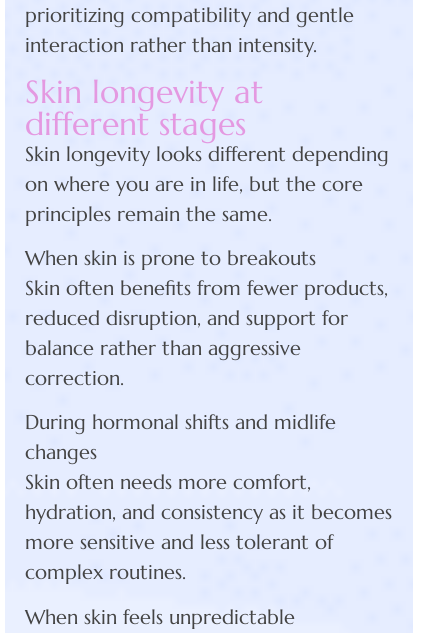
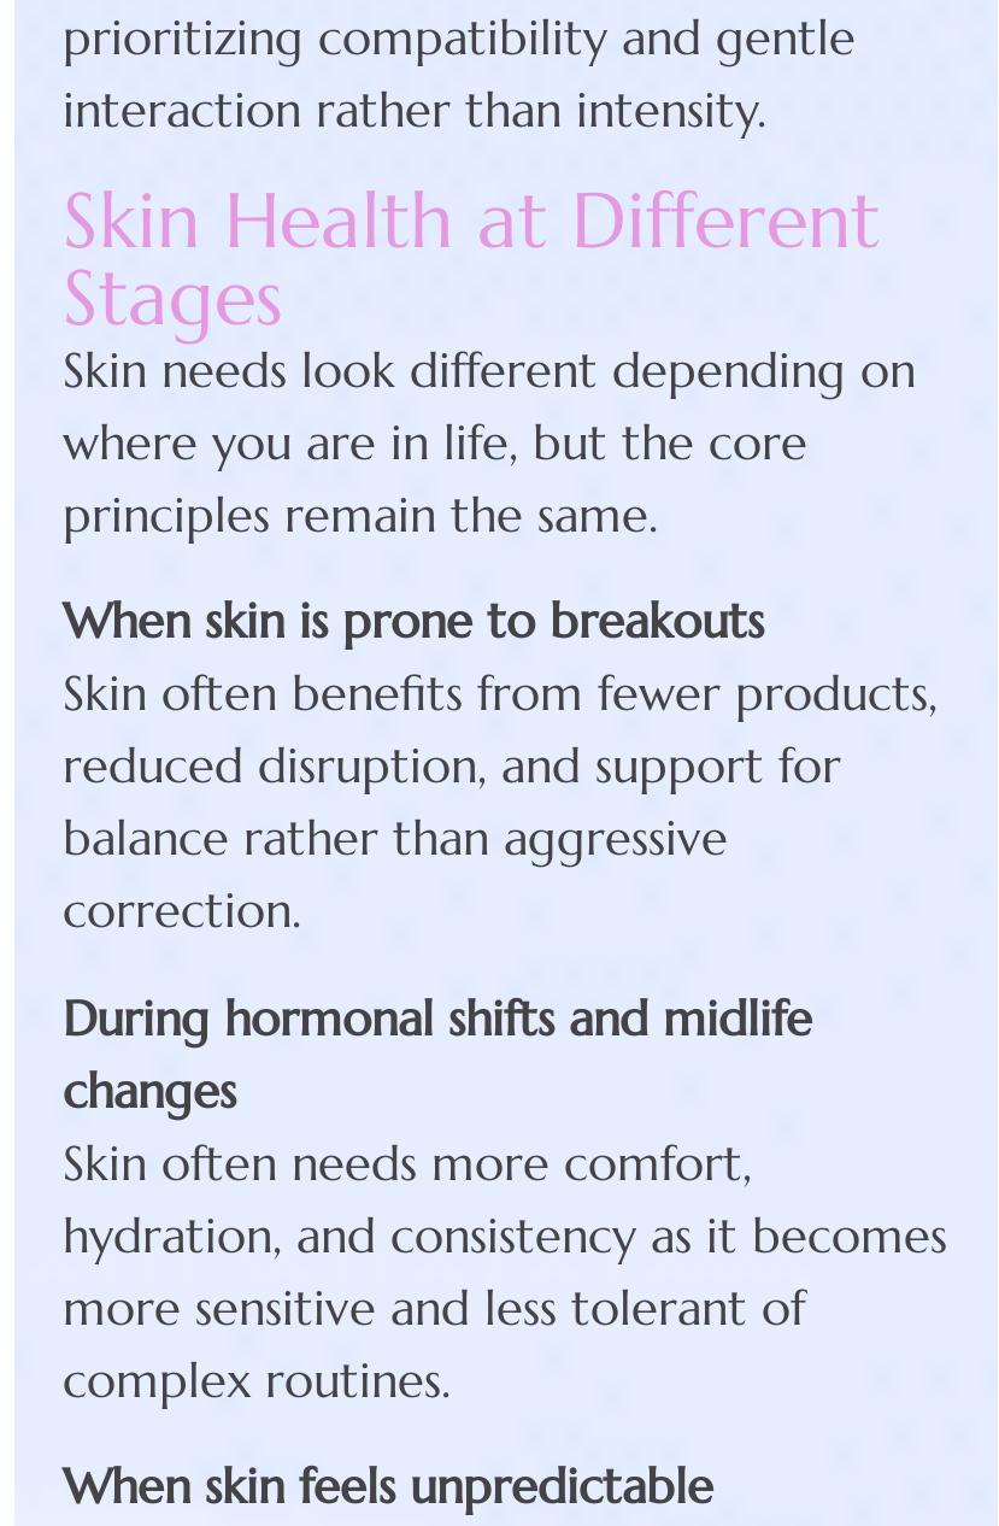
[25,72,389,197] Skin longevity at | different stages | Skin longevity looks different depending | on where you are in life, but the core -> [63,173,916,474] Skin Health at Different | Stages | Skin needs look different depending on | where you are in life, but the core

